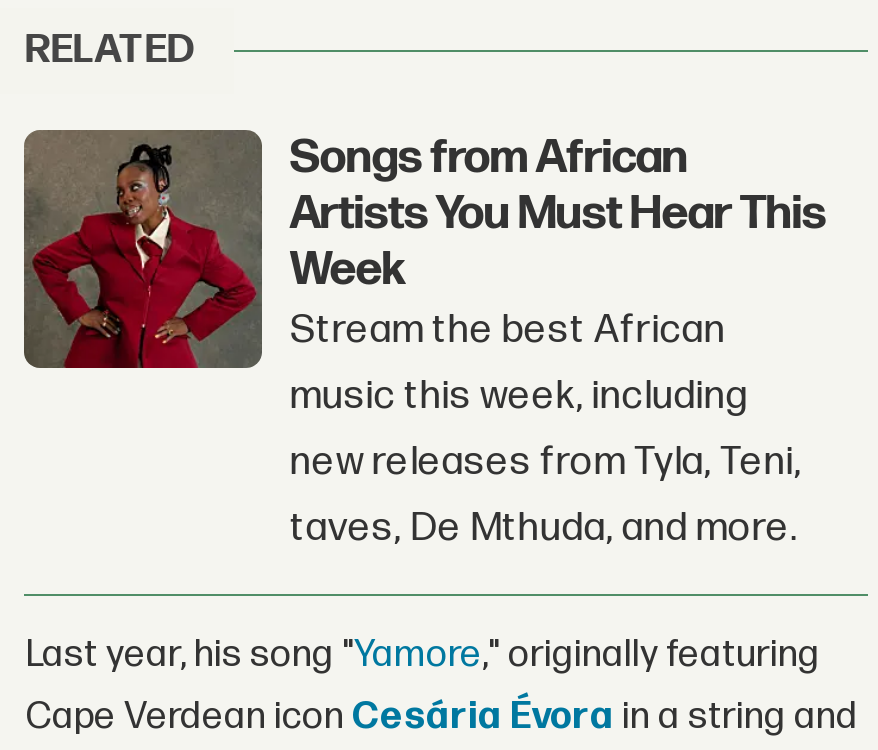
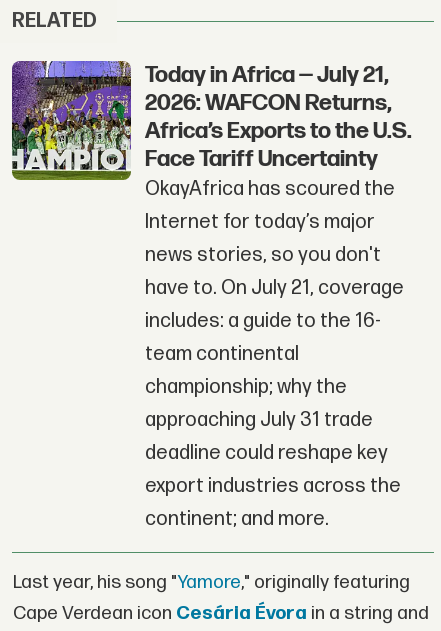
[22,128,826,552] [image] | Songs from African | Artists You Must Hear This | Week | Stream the best African | music this week, including | new releases from Tyla, Teni, | taves, De Mthuda, and more. -> [11,60,412,531] [image] | Today in Africa — July 21, | 2026: WAFCON Returns, | Africa’s Exports to the U.S. | Face Tariff Uncertainty | OkayAfrica has scoured the | Internet for today’s major | news stories, so you don't | have to. On July 21, coverage | includes: a guide to the 16- | team continental | championship; why the | approaching July 31 trade | deadline could reshape key | export industries across the | continent; and more.

